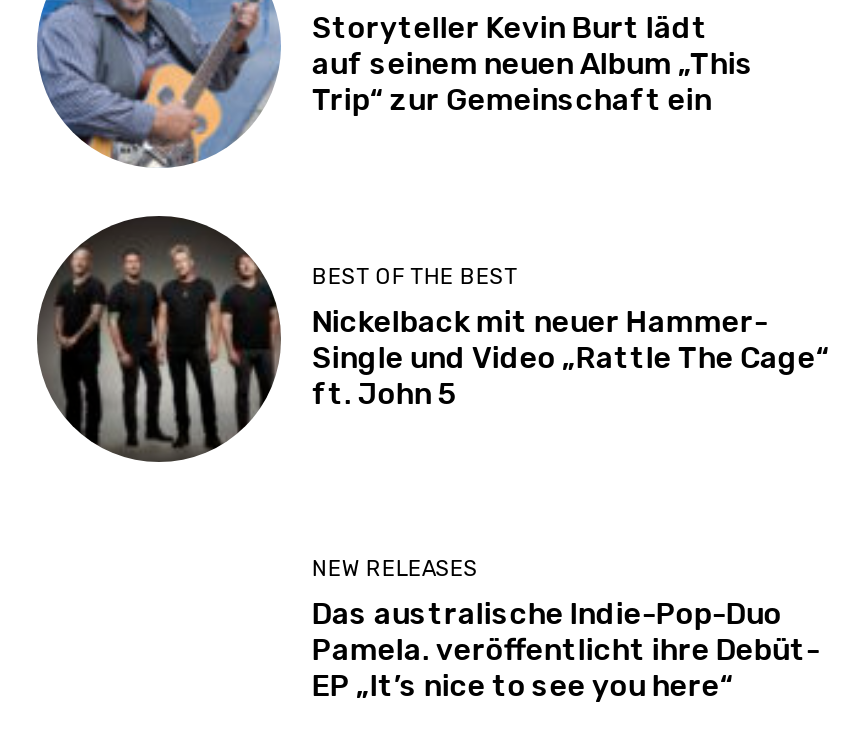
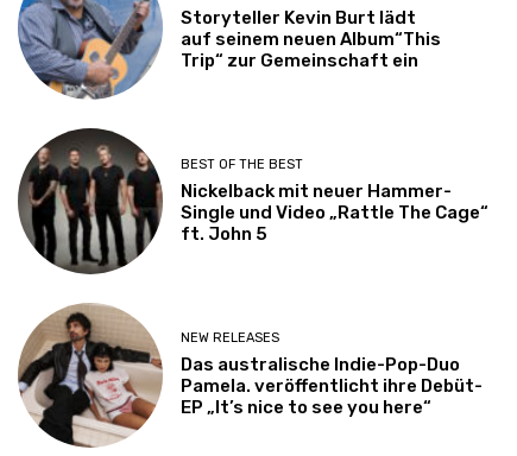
[312,47,754,83] auf seinem neuen Album „This -> [181,28,441,50] auf seinem neuen Album“This
none -> [17,303,164,449] [image]

